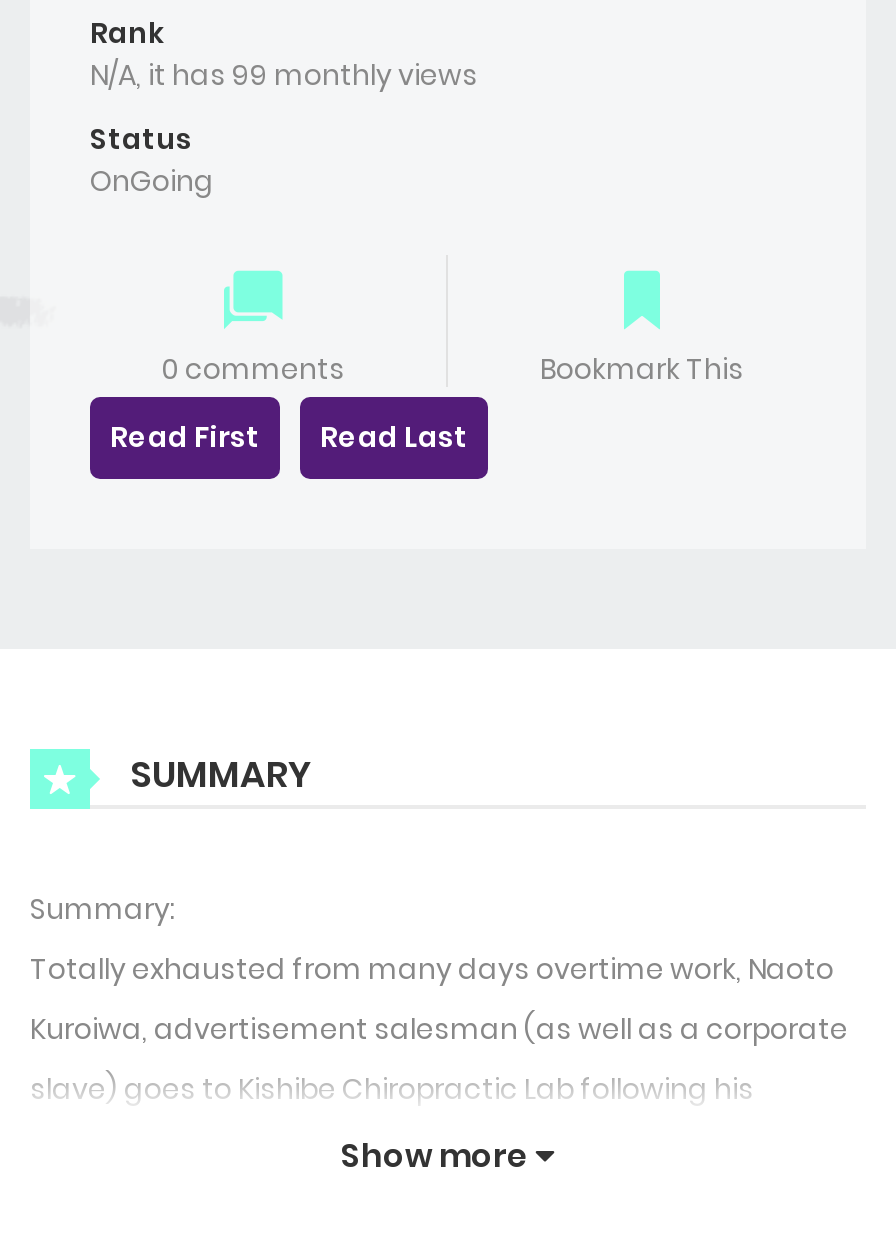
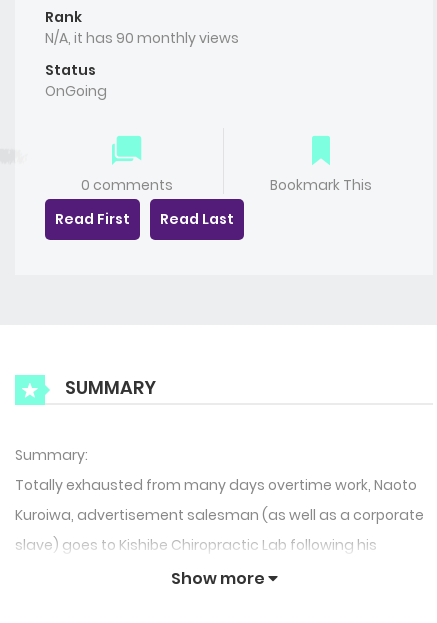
[90,56,478,96] N/A, it has 99 monthly views -> [45,28,239,48] N/A, it has 90 monthly views

